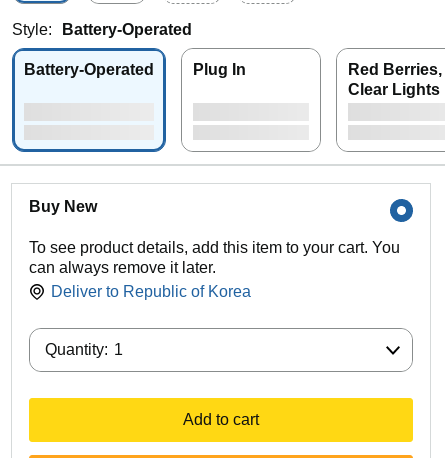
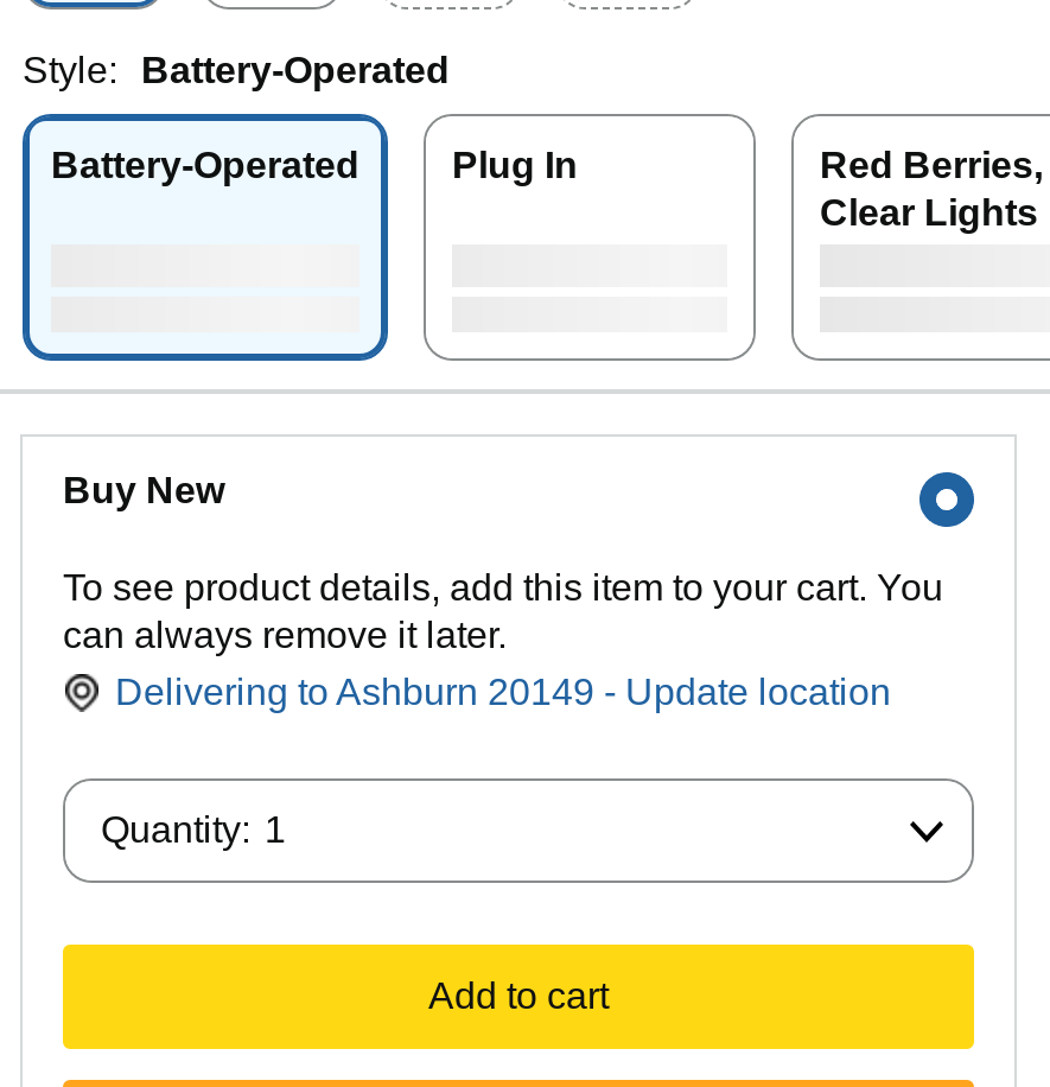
[51,283,251,300] Deliver to Republic of Korea -> [115,672,891,712] Delivering to Ashburn 20149 - Update location

